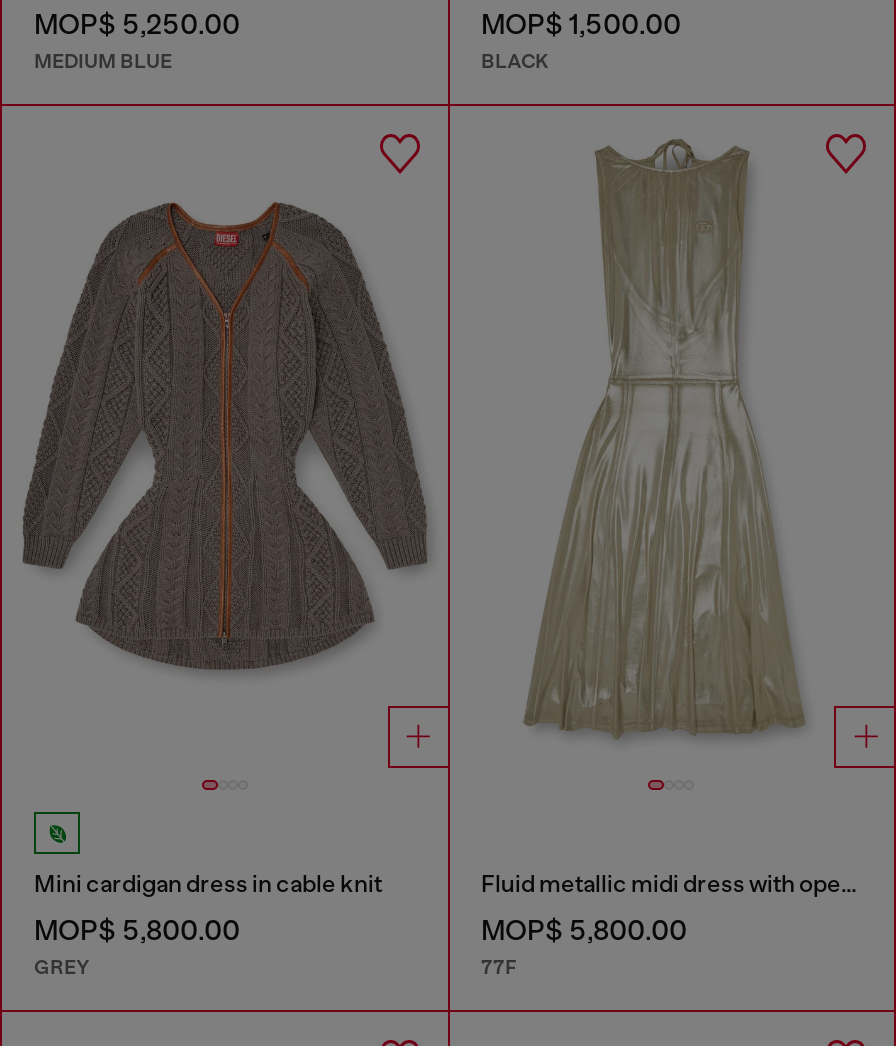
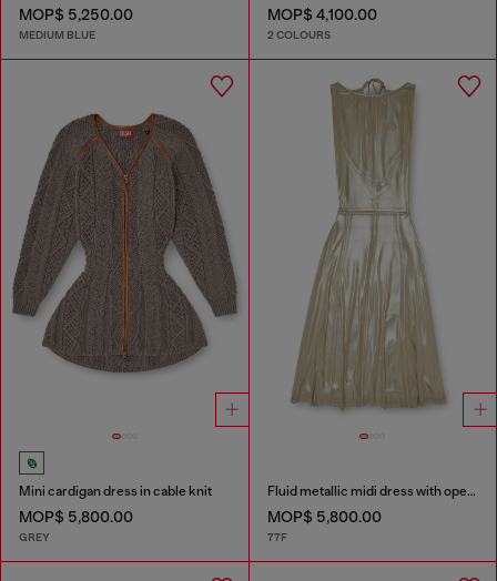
[481,8,681,73] MOP$ 1,500.00 | BLACK -> [267,6,377,42] MOP$ 4,100.00 | 2 COLOURS

